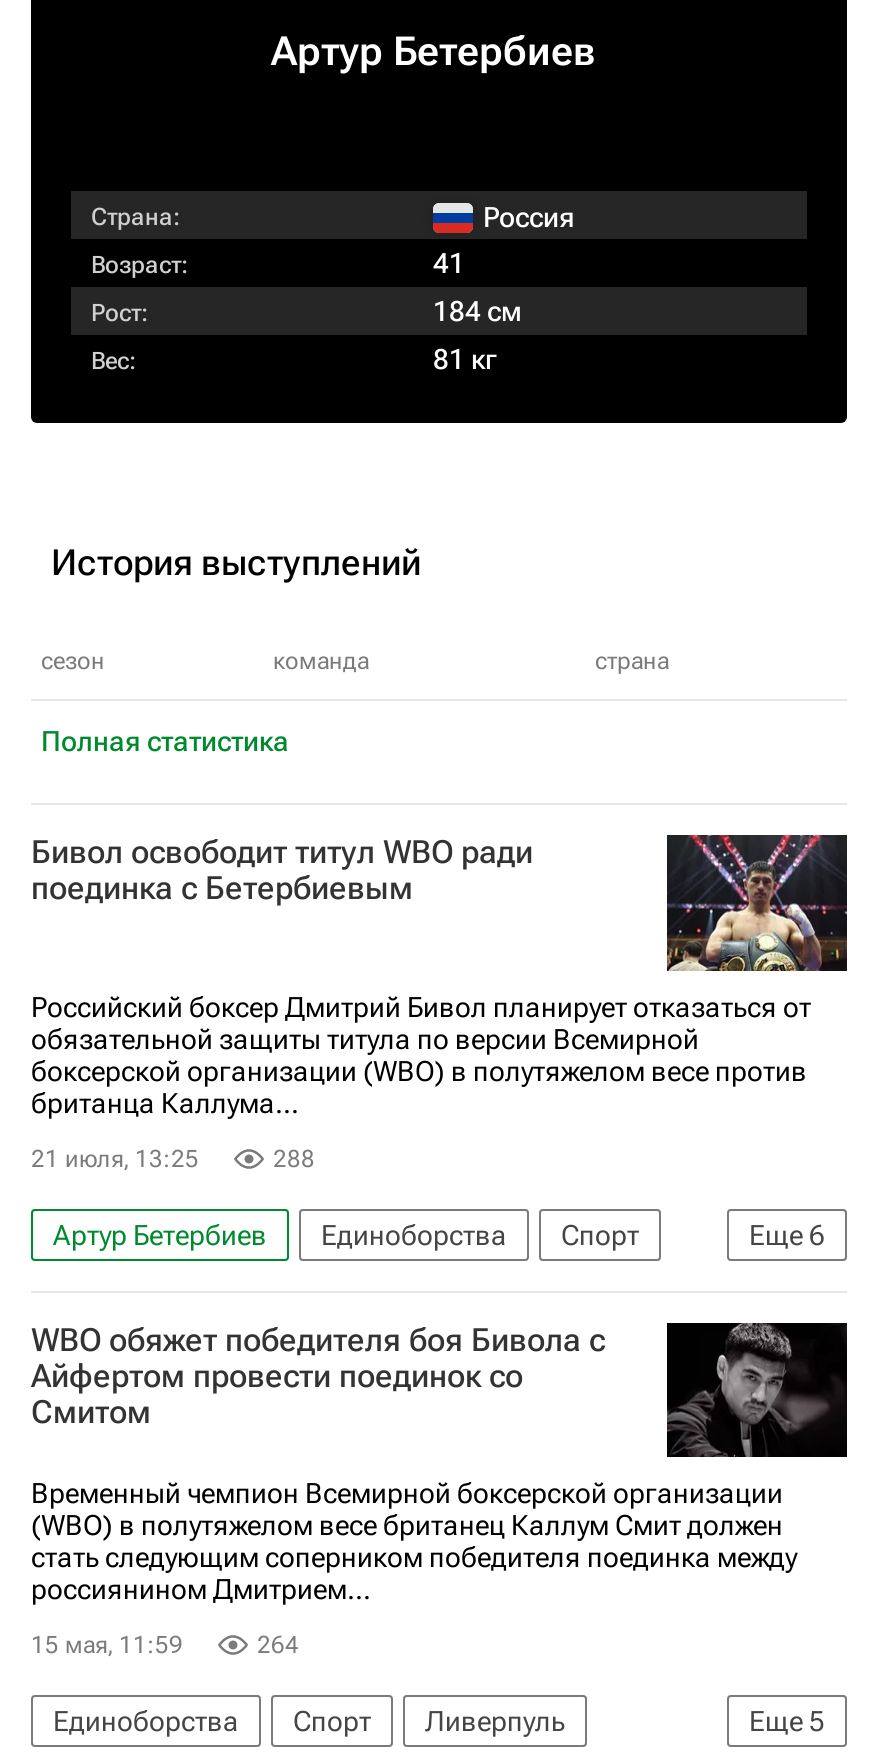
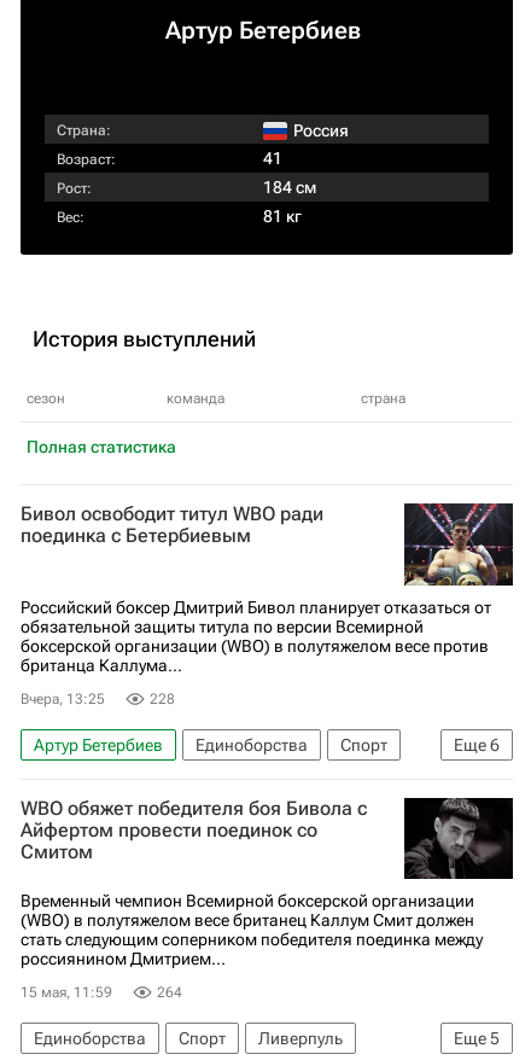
[31,1144,315,1172] 21 июля, 13:25 | 288 -> [21,690,175,707] Вчера, 13:25 | 228

